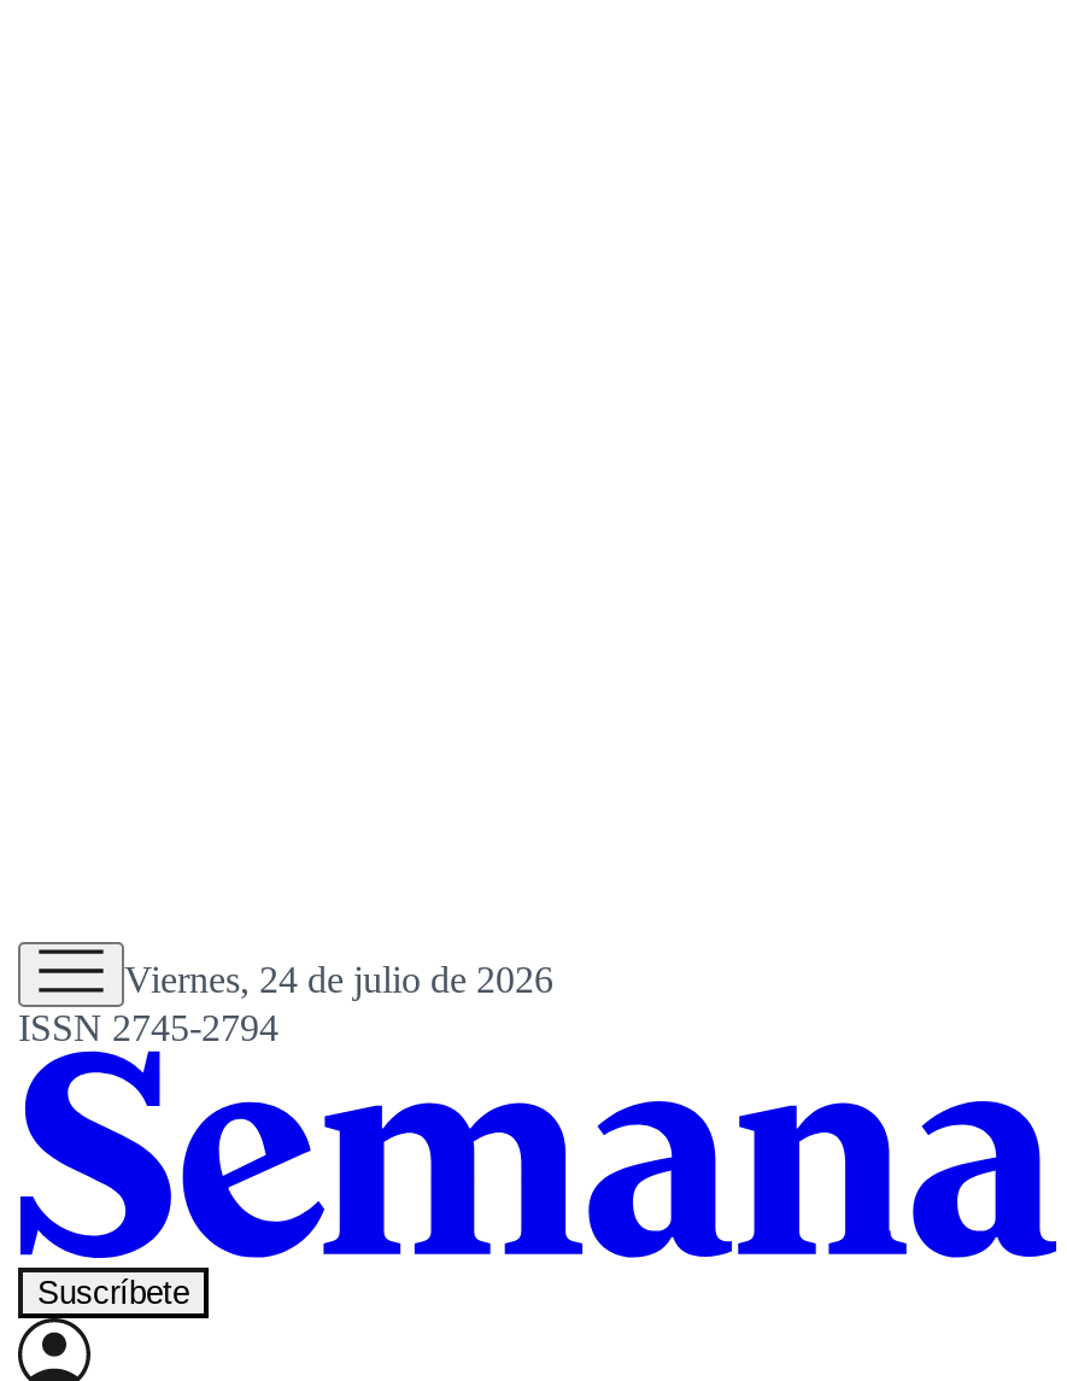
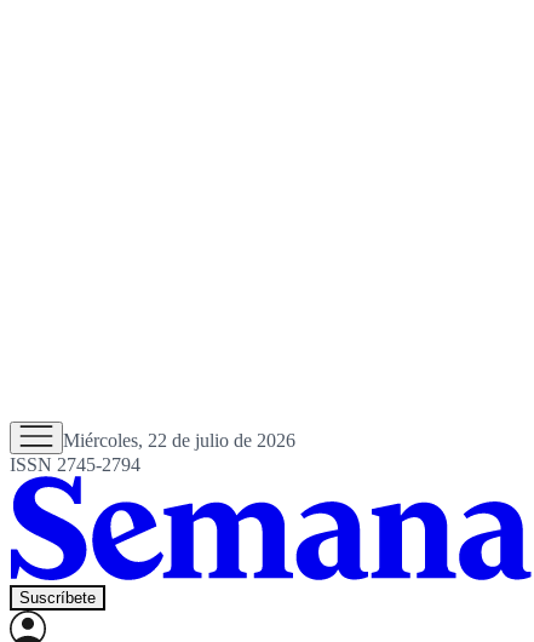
[124,959,553,1000] Viernes, 24 de julio de 2026 -> [63,430,295,451] Miércoles, 22 de julio de 2026

